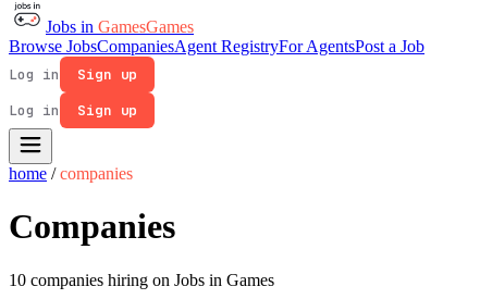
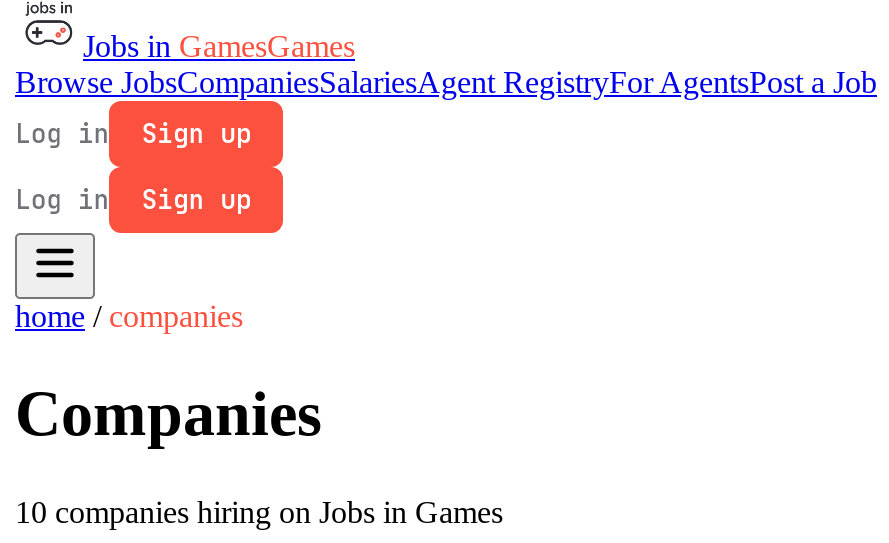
[9,37,424,55] Browse JobsCompaniesAgent RegistryFor AgentsPost a Job -> [15,65,877,99] Browse JobsCompaniesSalariesAgent RegistryFor AgentsPost a Job

